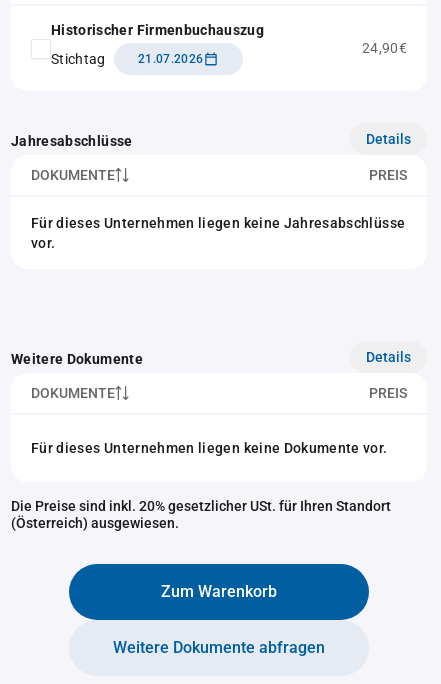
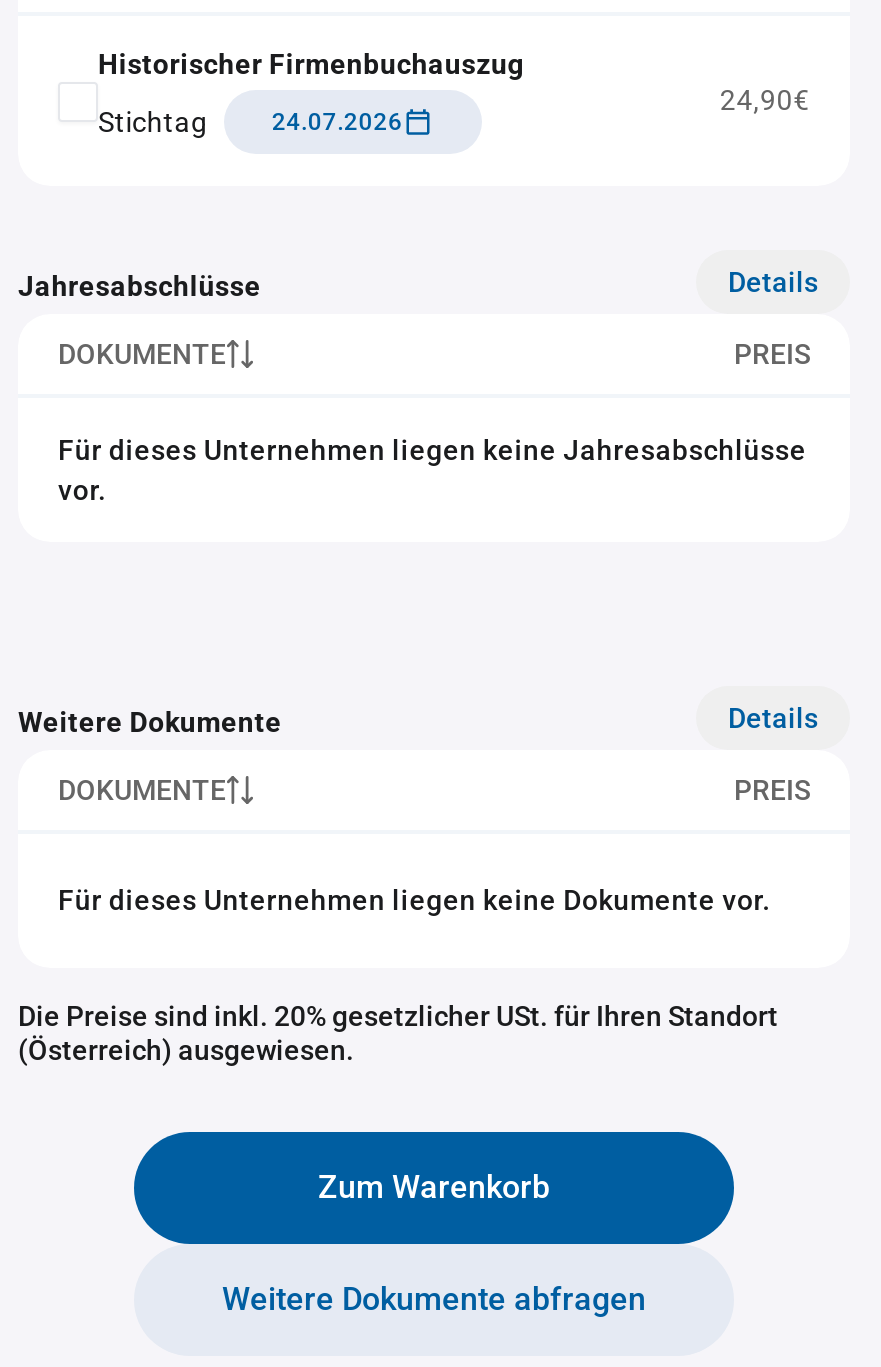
[138,52,203,66] 21.07.2026 -> [272,108,403,136] 24.07.2026

